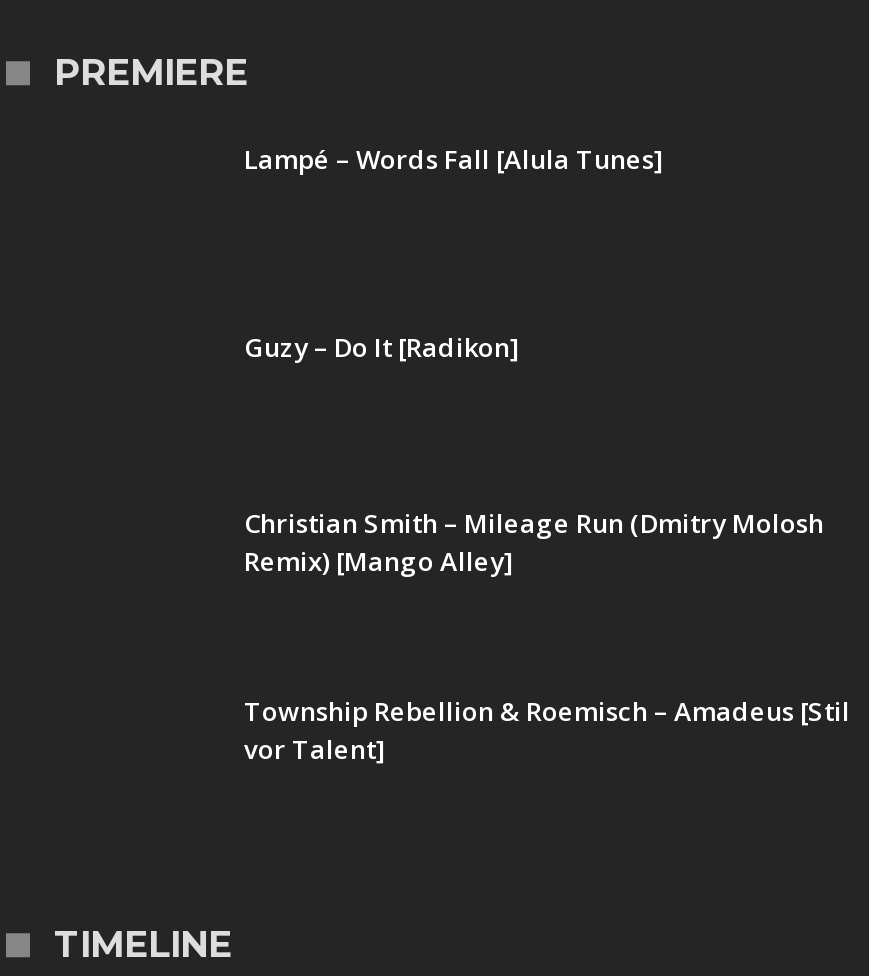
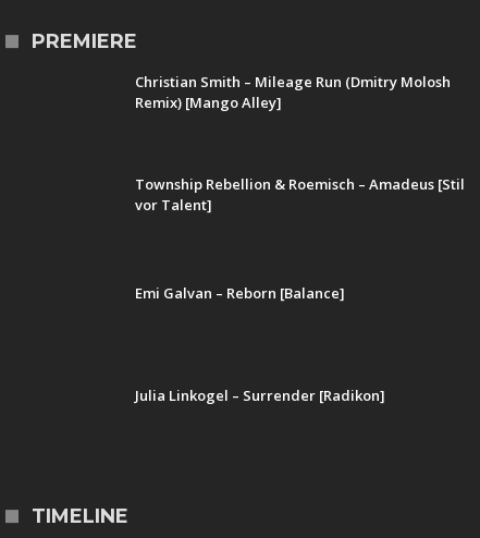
[244,140,664,176] Lampé – Words Fall [Alula Tunes] -> none
[244,328,520,364] Guzy – Do It [Radikon] -> none
moved [244,504,850,766] -> [135,72,465,214]: Christian Smith – Mileage Run (Dmitry Molosh | Remix) [Mango Alley] | Township Rebellion & Roemisch – Amadeus [Stil | vor Talent]
none -> [135,283,345,302] Emi Galvan – Reborn [Balance]
none -> [135,385,385,405] Julia Linkogel – Surrender [Radikon]

